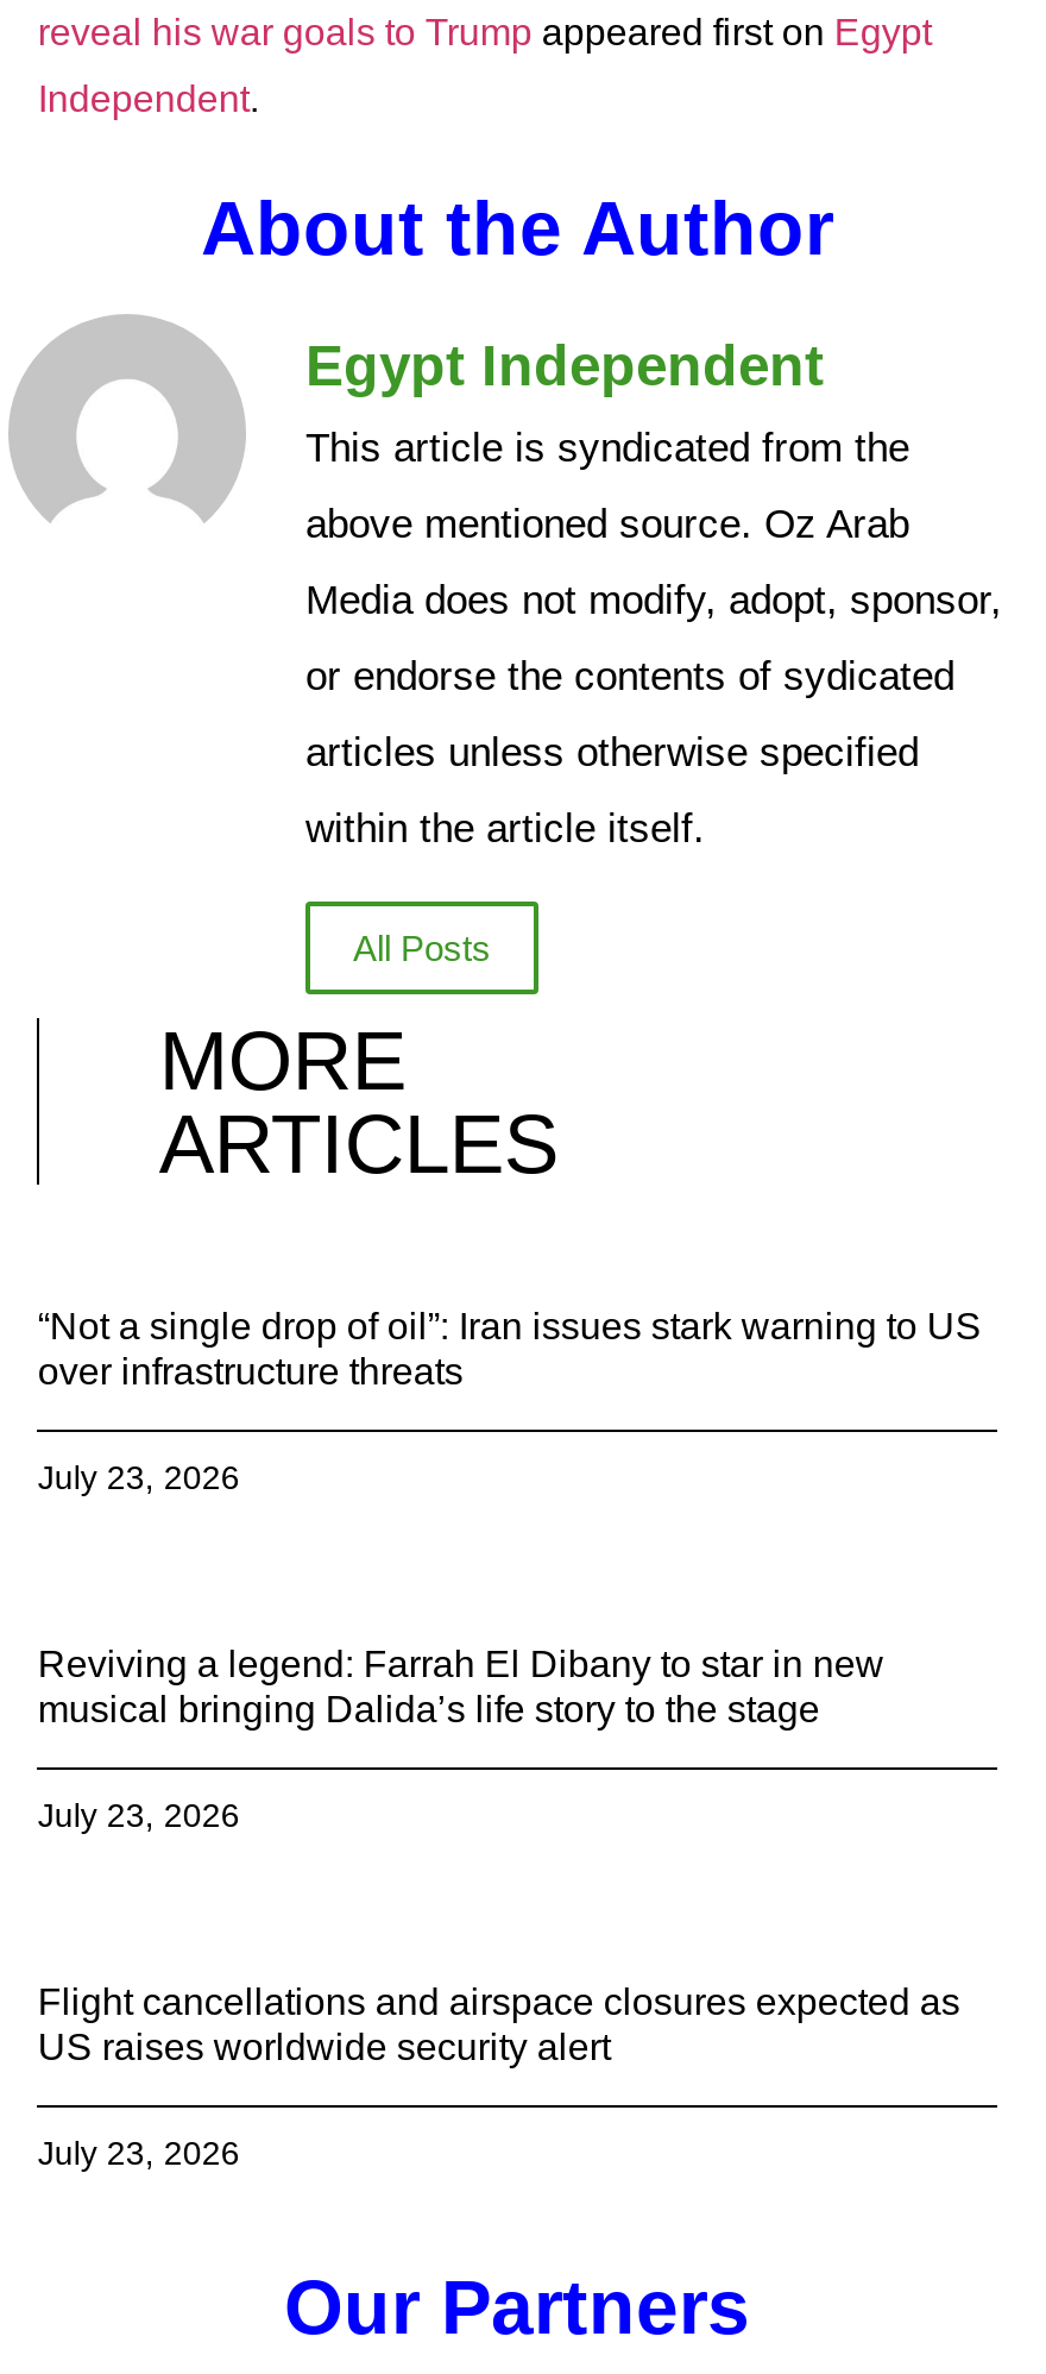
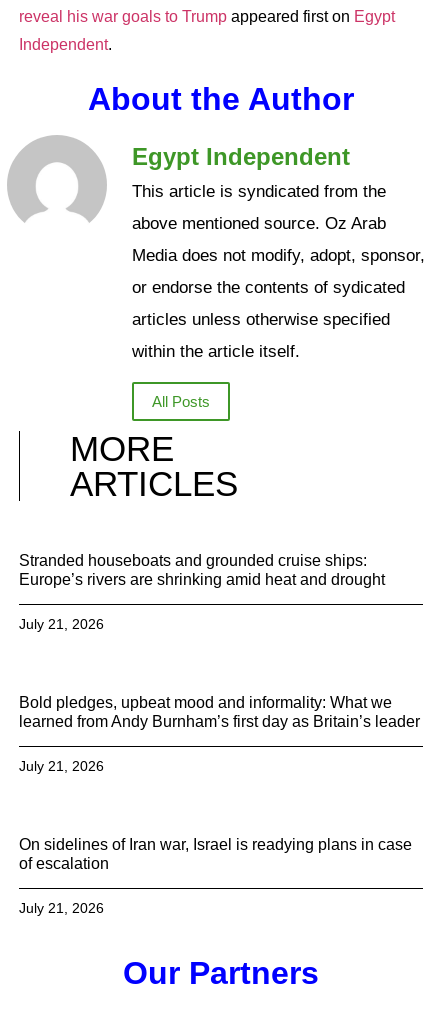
[38,1306,982,1391] “Not a single drop of oil”: Iran issues stark warning to US | over infrastructure threats -> [19,552,385,588] Stranded houseboats and grounded cruise ships: | Europe’s rivers are shrinking amid heat and drought
[38,1458,240,1496] July 23, 2026 -> [19,616,104,632] July 21, 2026
[38,1643,884,1729] Reviving a legend: Farrah El Dibany to star in new | musical bringing Dalida’s life story to the stage -> [19,694,420,730] Bold pledges, upbeat mood and informality: What we | learned from Andy Burnham’s first day as Britain’s leader
[38,1796,240,1834] July 23, 2026 -> [19,758,104,774] July 21, 2026
[38,1981,960,2067] Flight cancellations and airspace closures expected as | US raises worldwide security alert -> [19,836,412,872] On sidelines of Iran war, Israel is readying plans in case | of escalation
[38,2134,240,2172] July 23, 2026 -> [19,900,104,916] July 21, 2026

